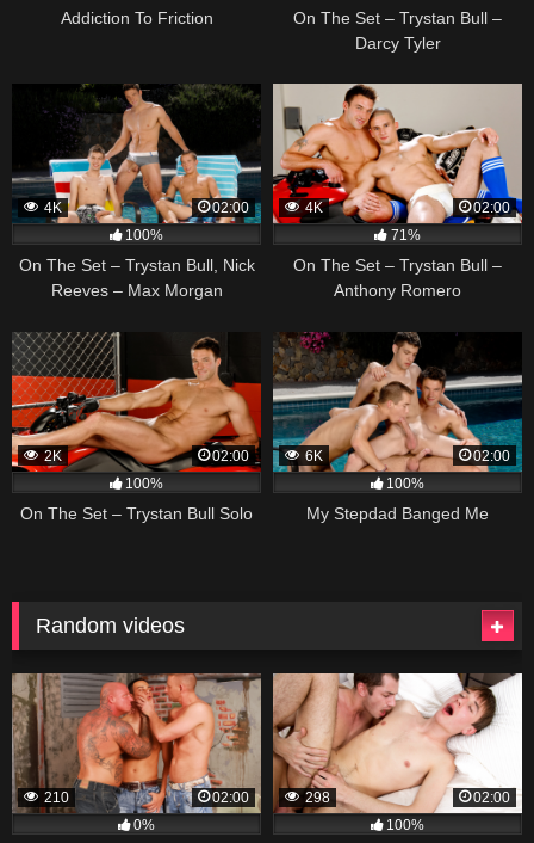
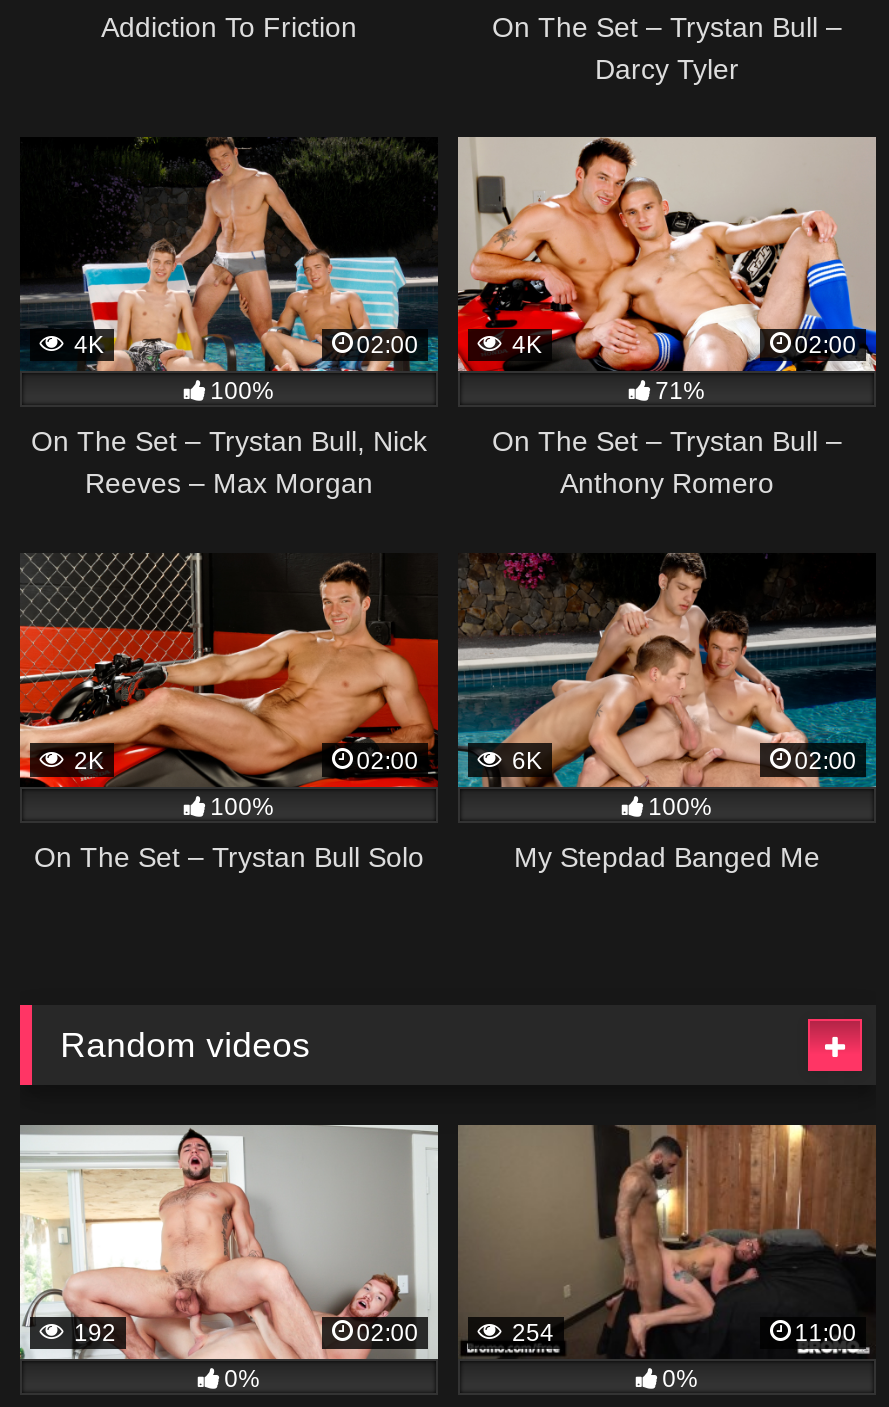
[12,672,261,814] [image] | 210 -> [18,1123,440,1361] [image] | 192
[273,672,523,814] [image] | 298 | 02:00 -> [458,1123,876,1359] [image] | 254 | 11:00
[386,817,424,834] 100% -> [662,1366,698,1394] 0%

